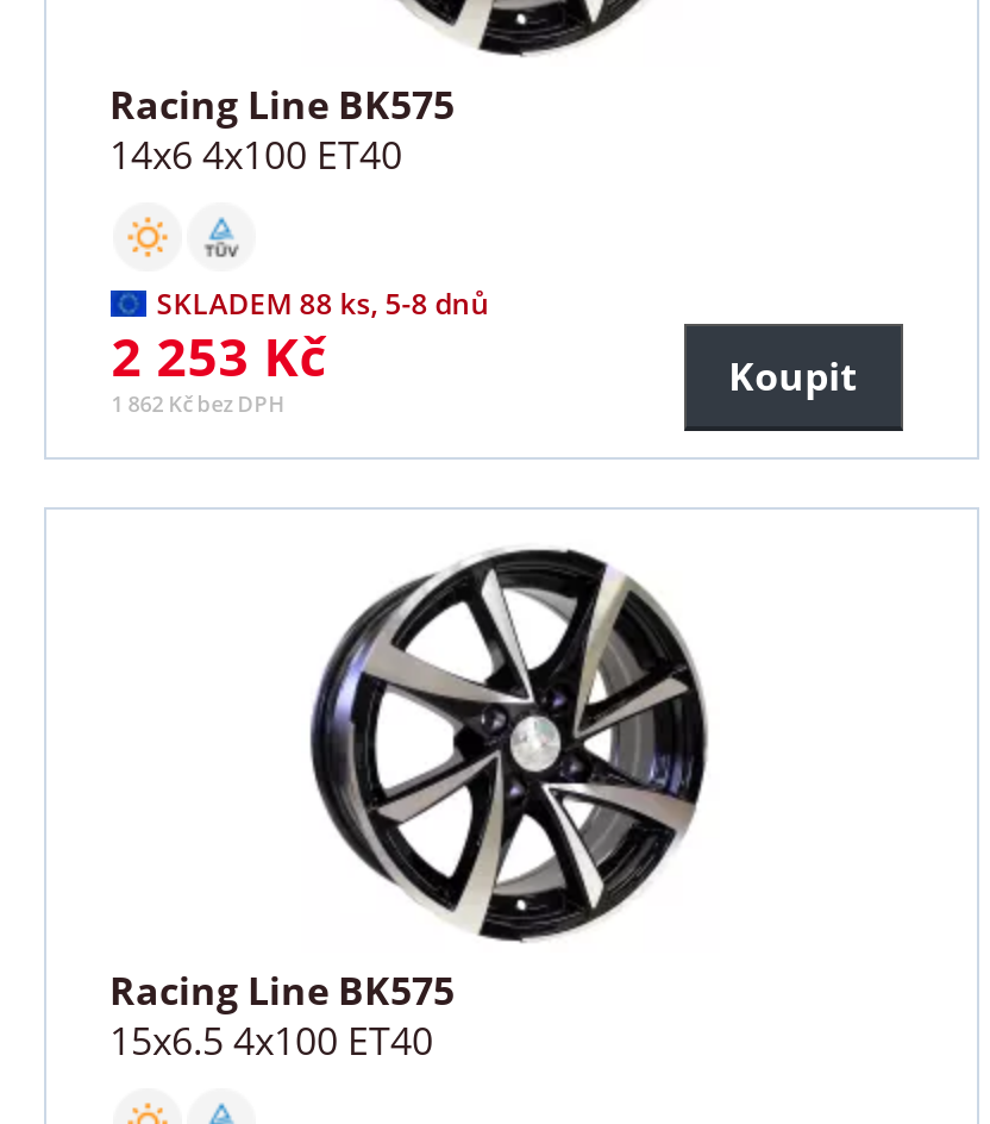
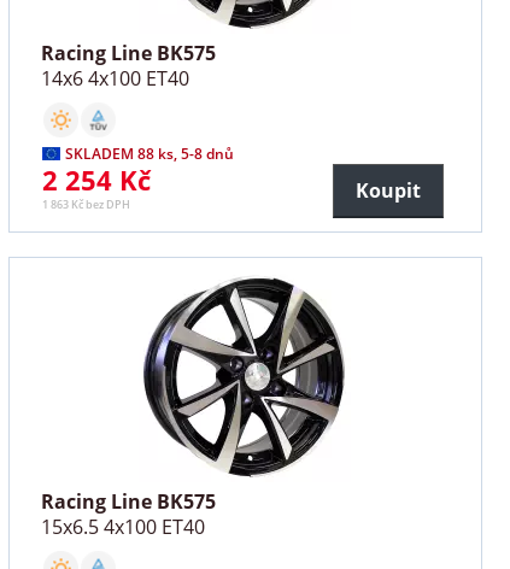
[111,320,325,391] 2 253 Kč -> [42,162,151,198] 2 254 Kč
[111,389,285,420] 1 862 Kč bez DPH -> [42,197,130,212] 1 863 Kč bez DPH

